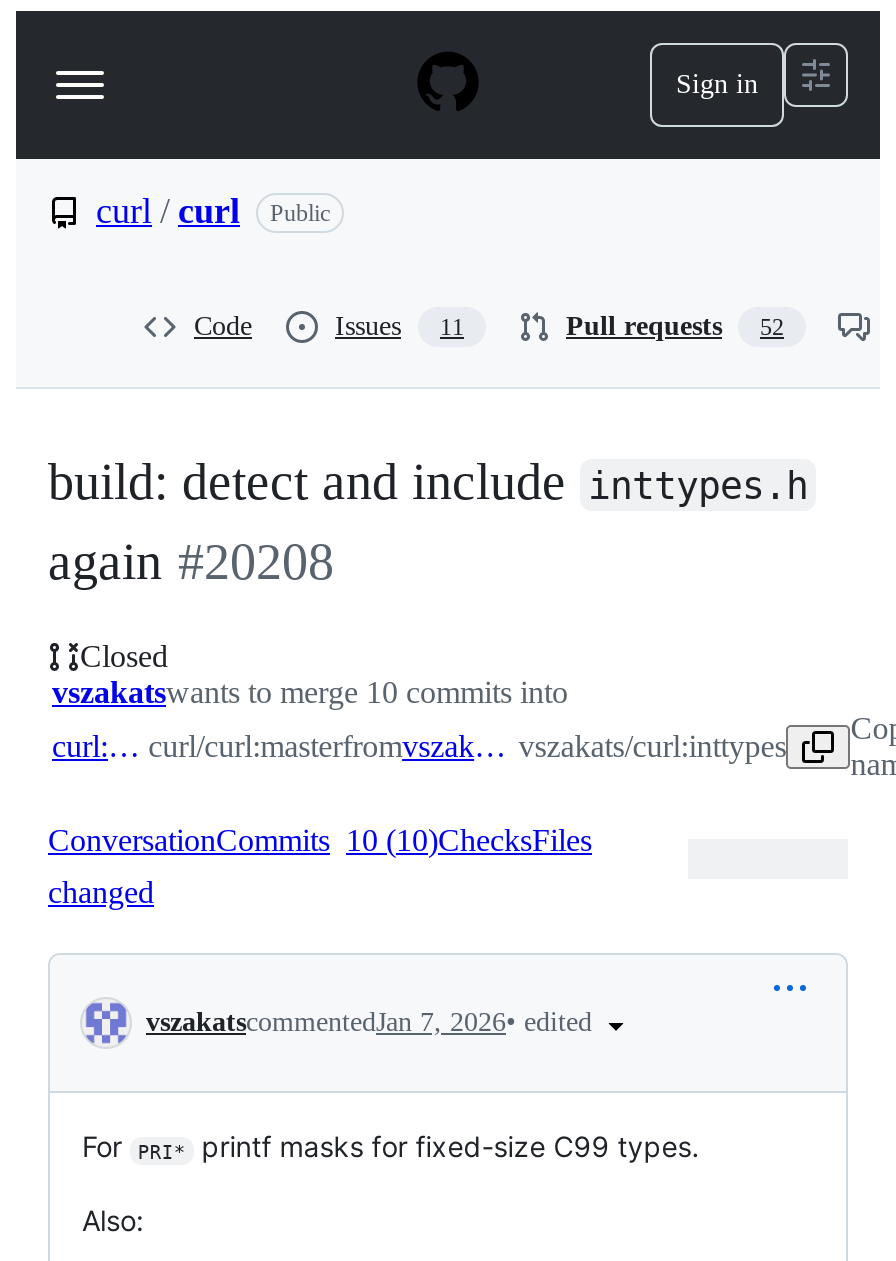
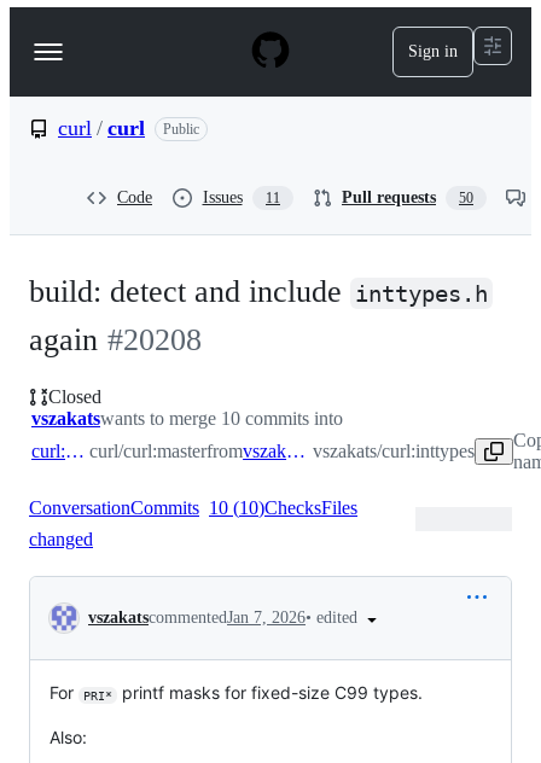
[566,311,784,341] Pull requests 52 -> [342,188,473,206] Pull requests 50

